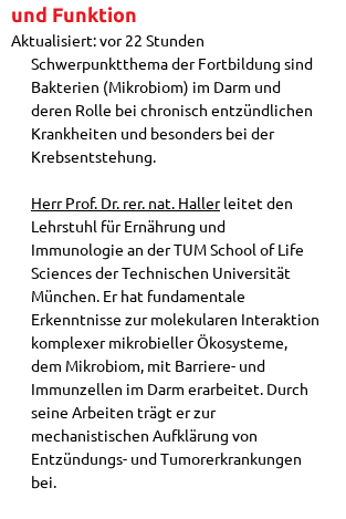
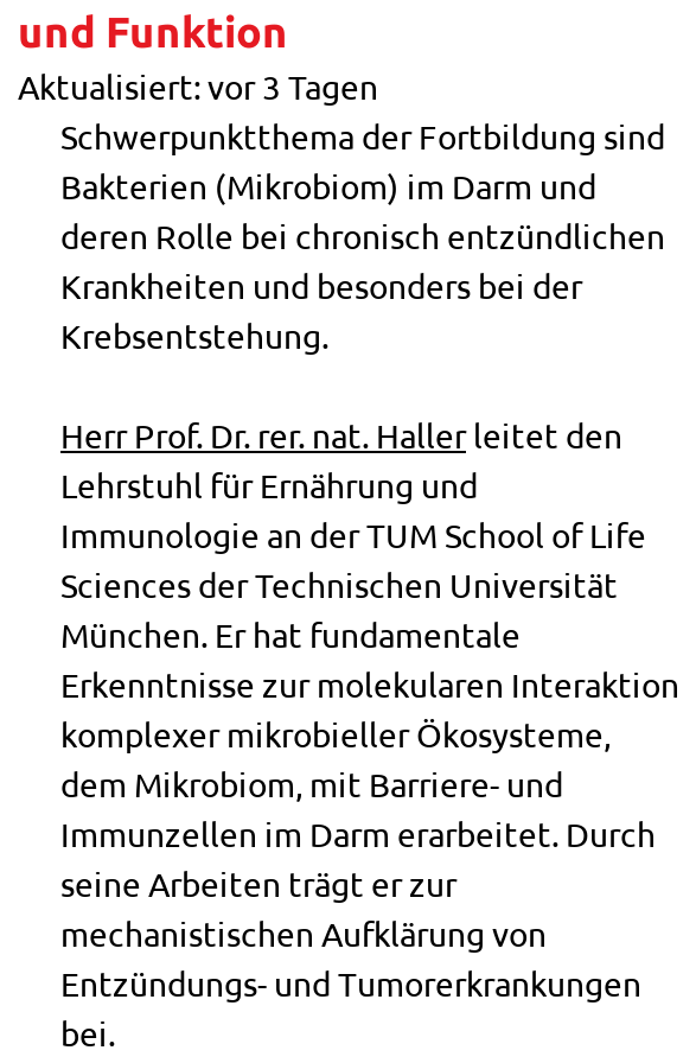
[11,30,205,50] Aktualisiert: vor 22 Stunden -> [18,64,378,107] Aktualisiert: vor 3 Tagen

